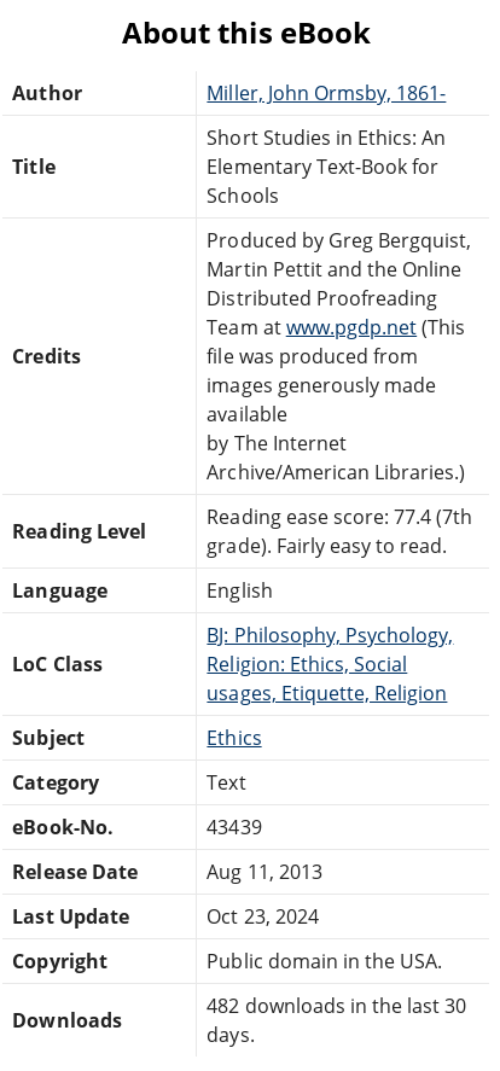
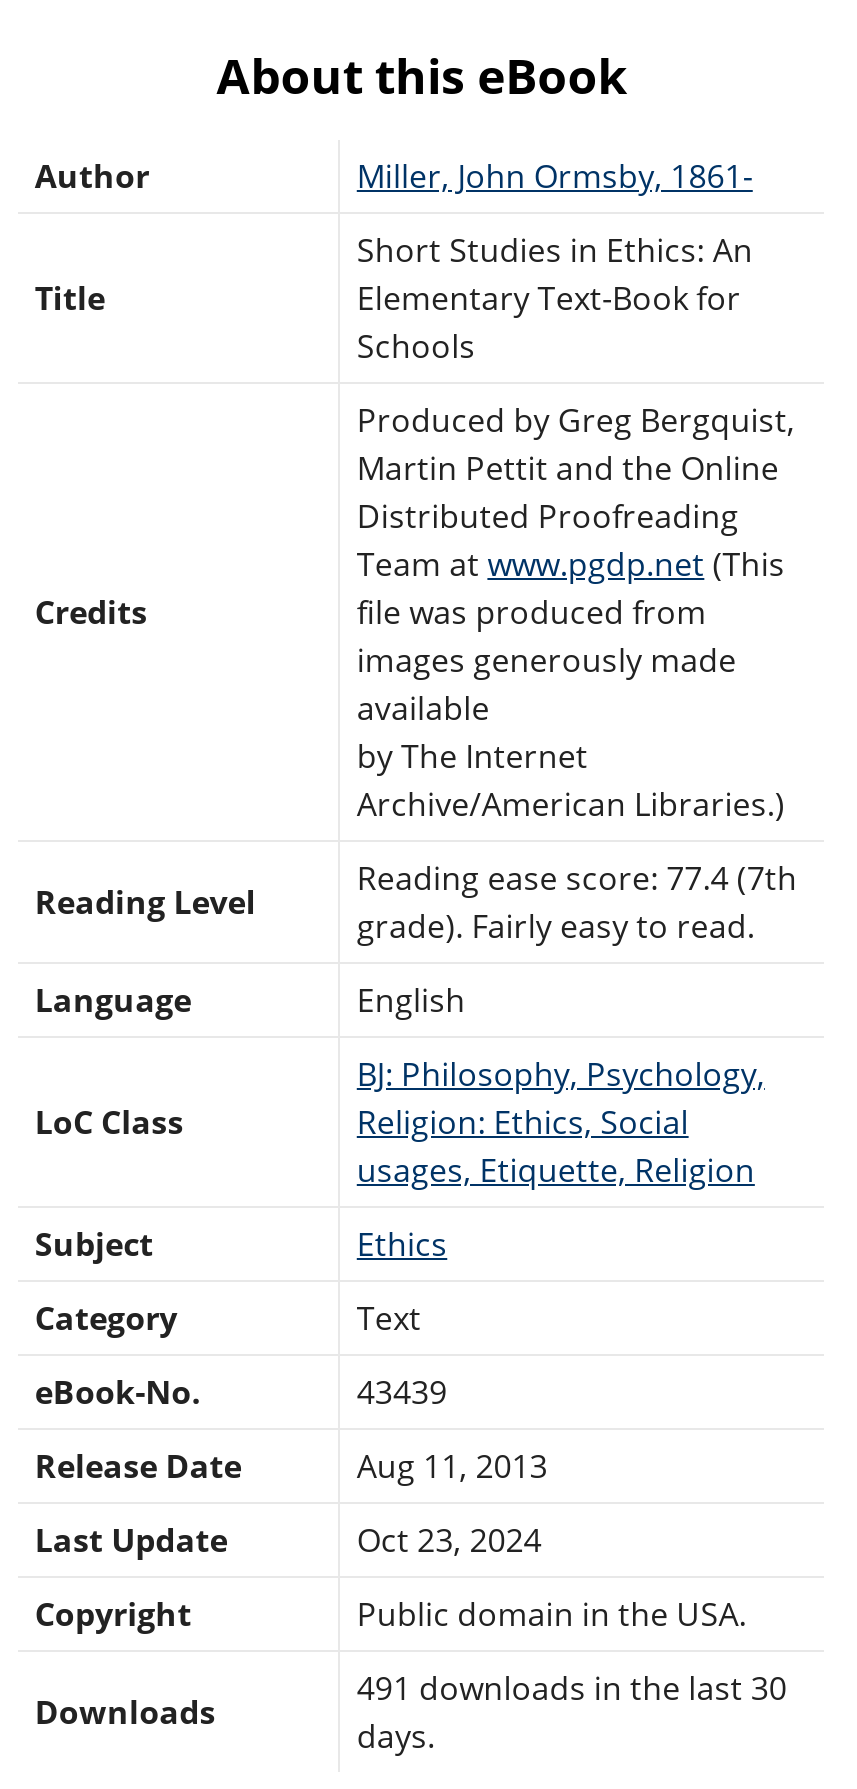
[207,992,467,1019] 482 downloads in the last 30 -> [357,1665,787,1709] 491 downloads in the last 30

